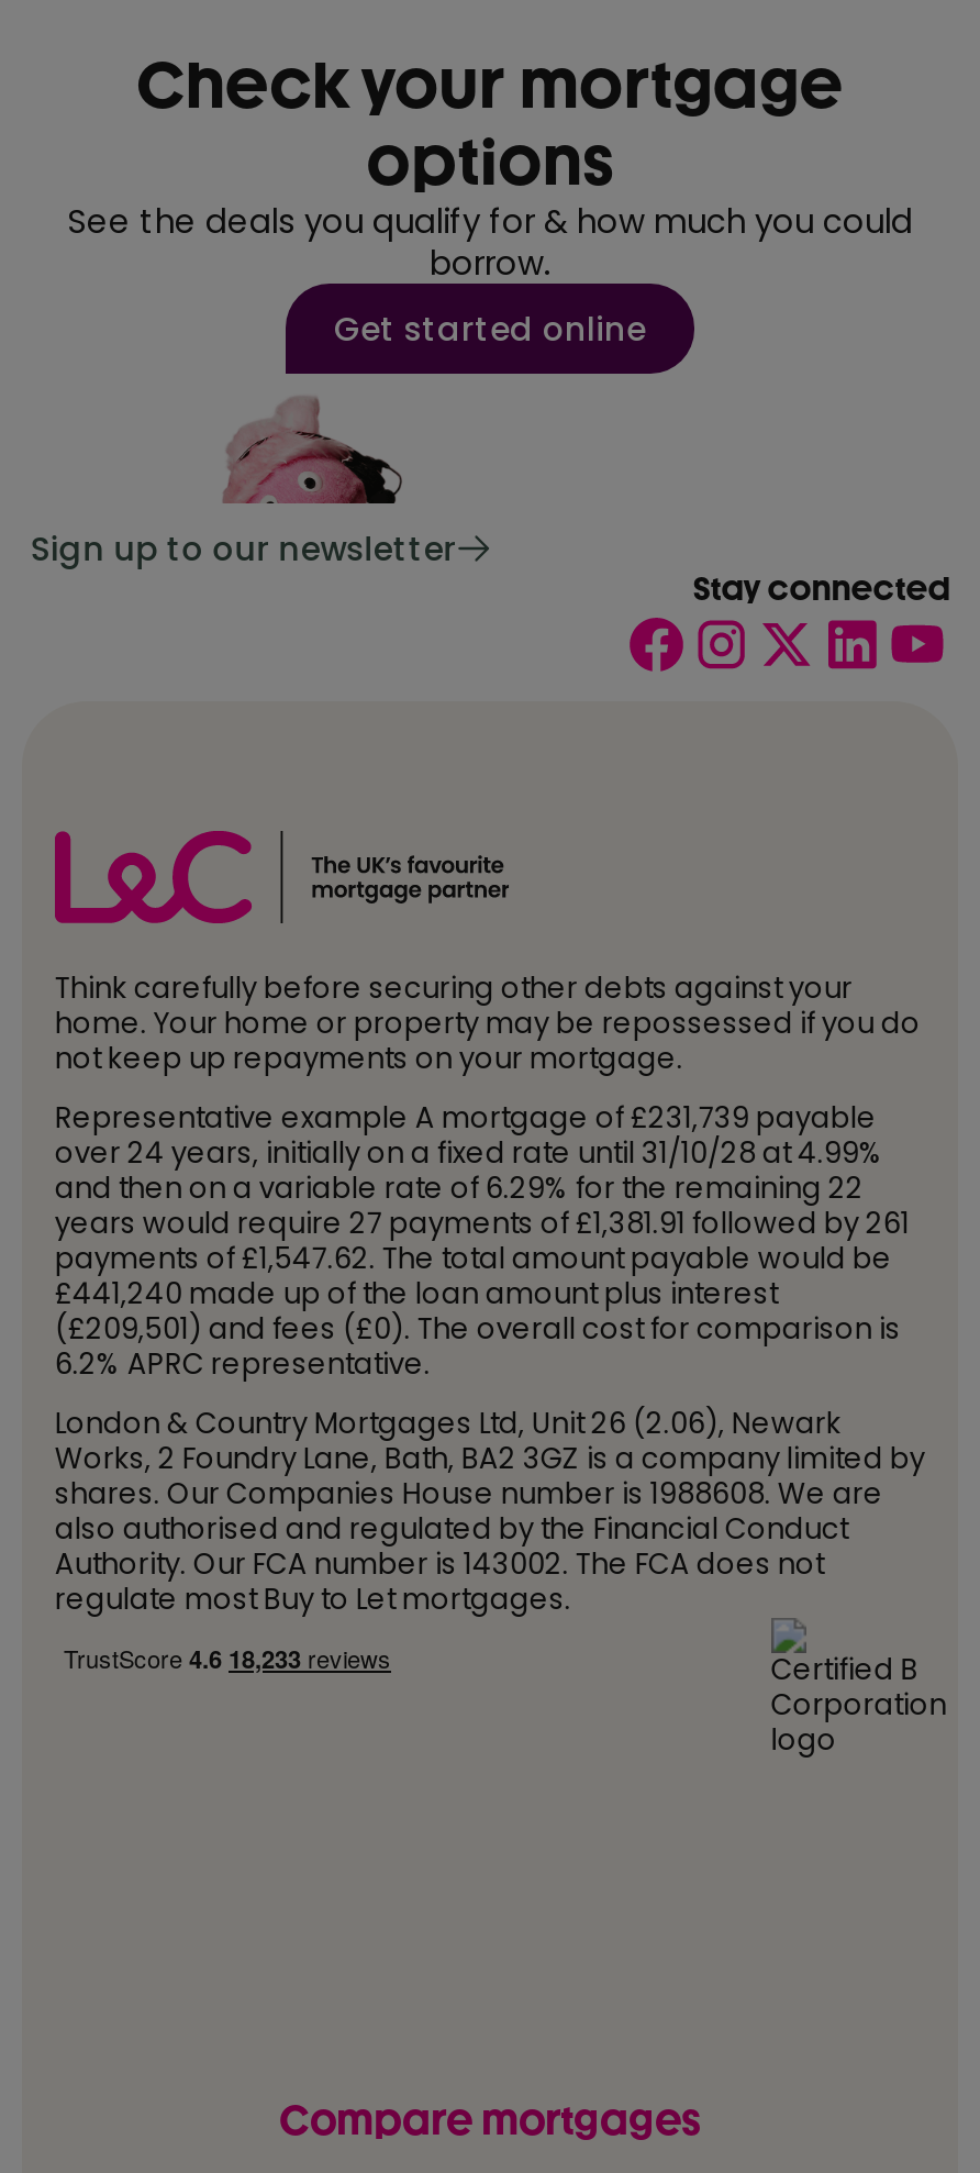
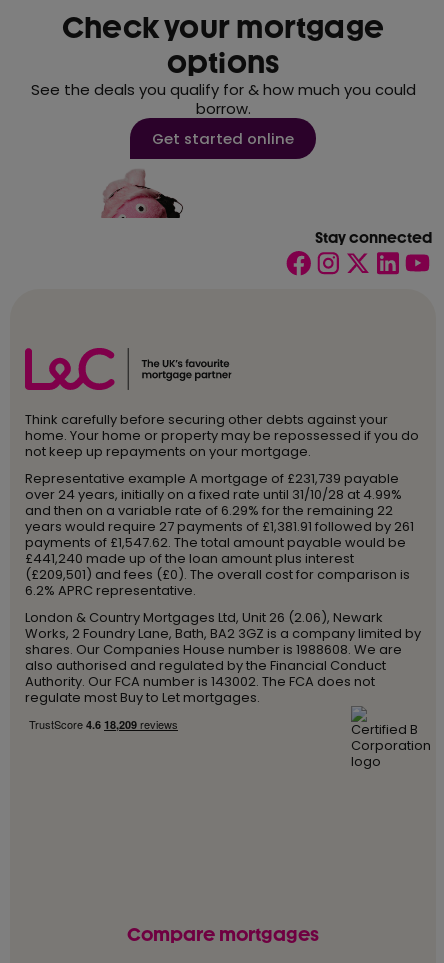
[30,526,457,572] Sign up to our newsletter -> none

